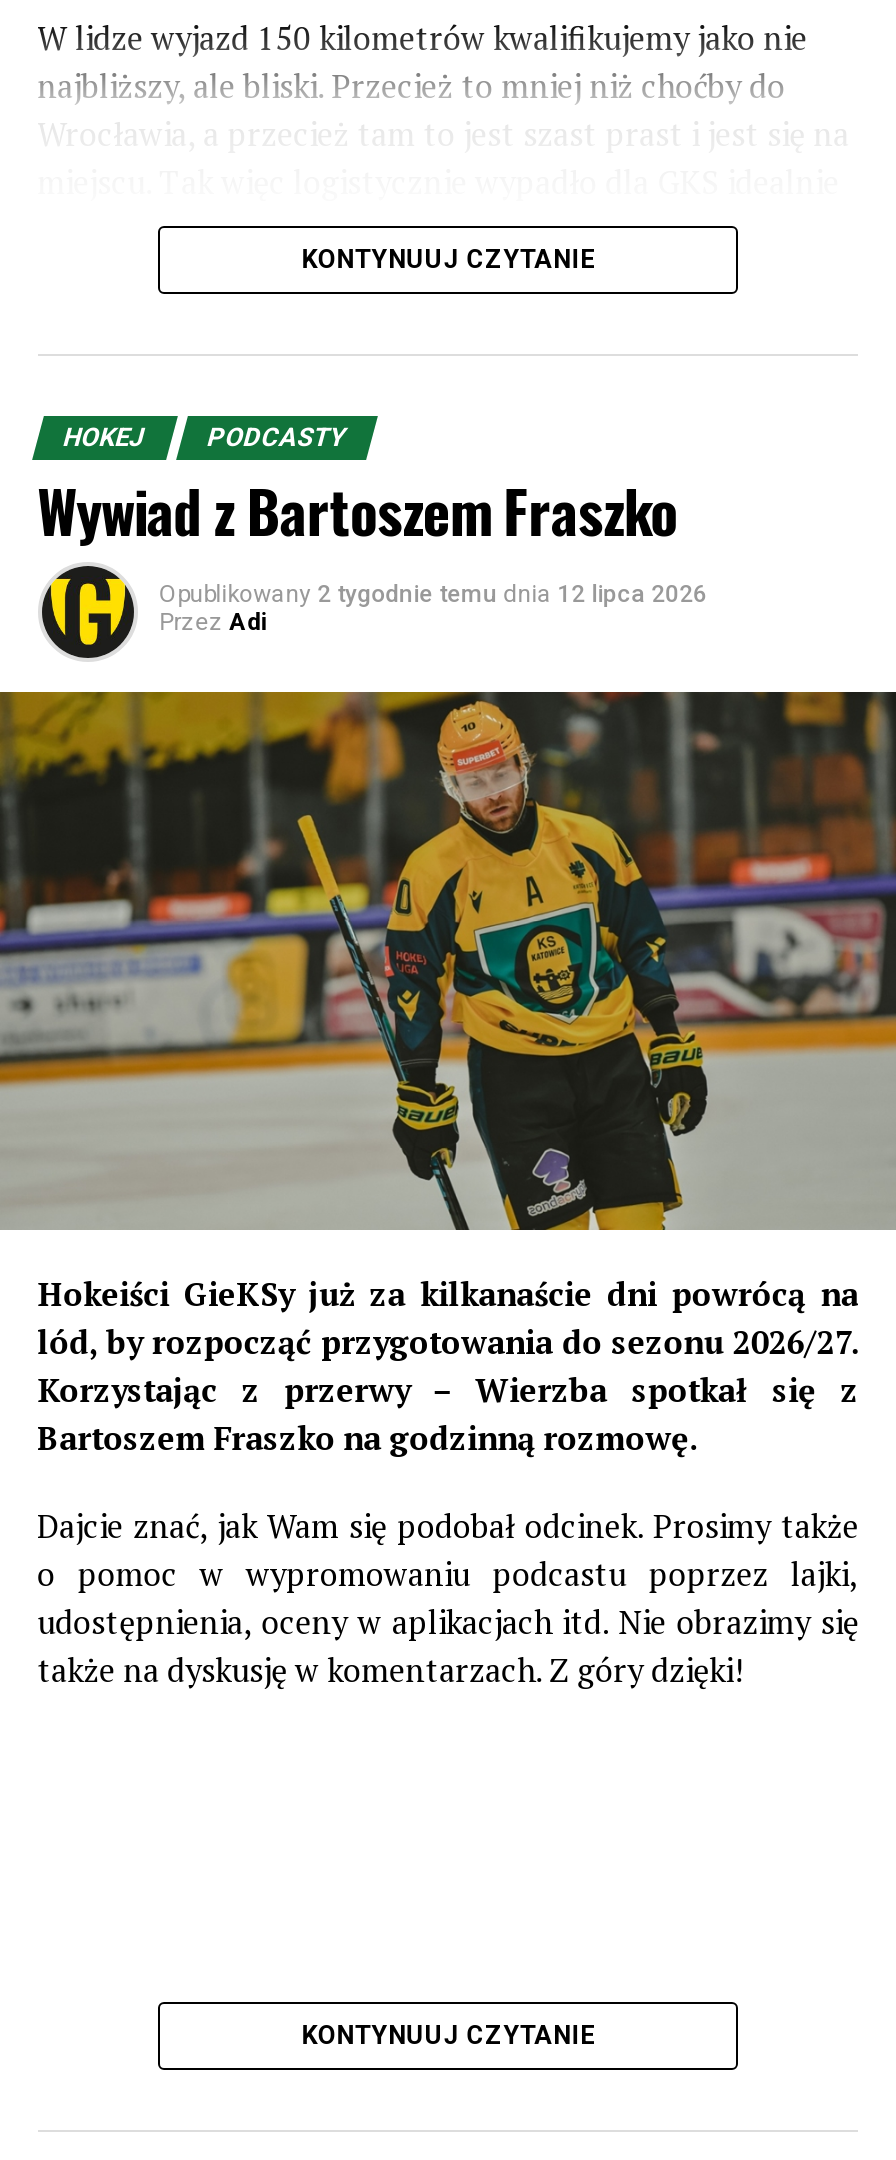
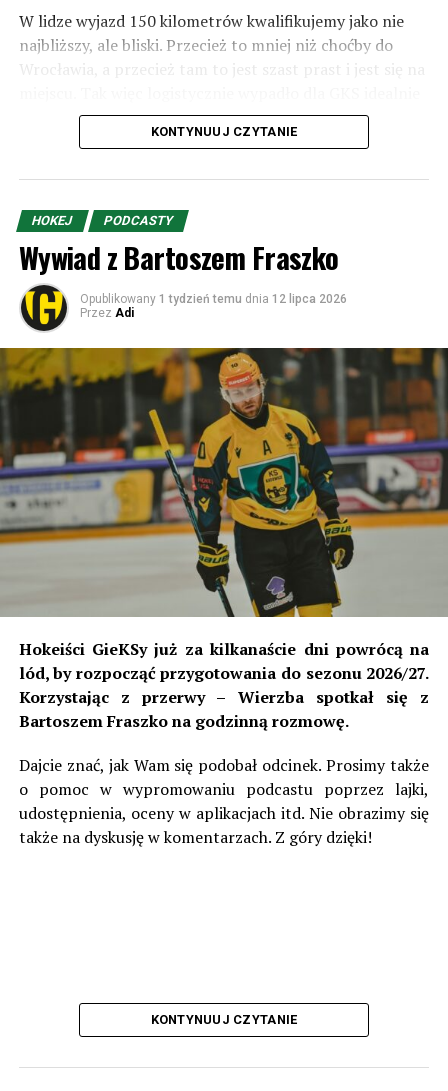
[159,580,707,608] Opublikowany 2 tygodnie temu dnia 12 lipca 2026 -> [80,292,347,306] Opublikowany 1 tydzień temu dnia 12 lipca 2026

